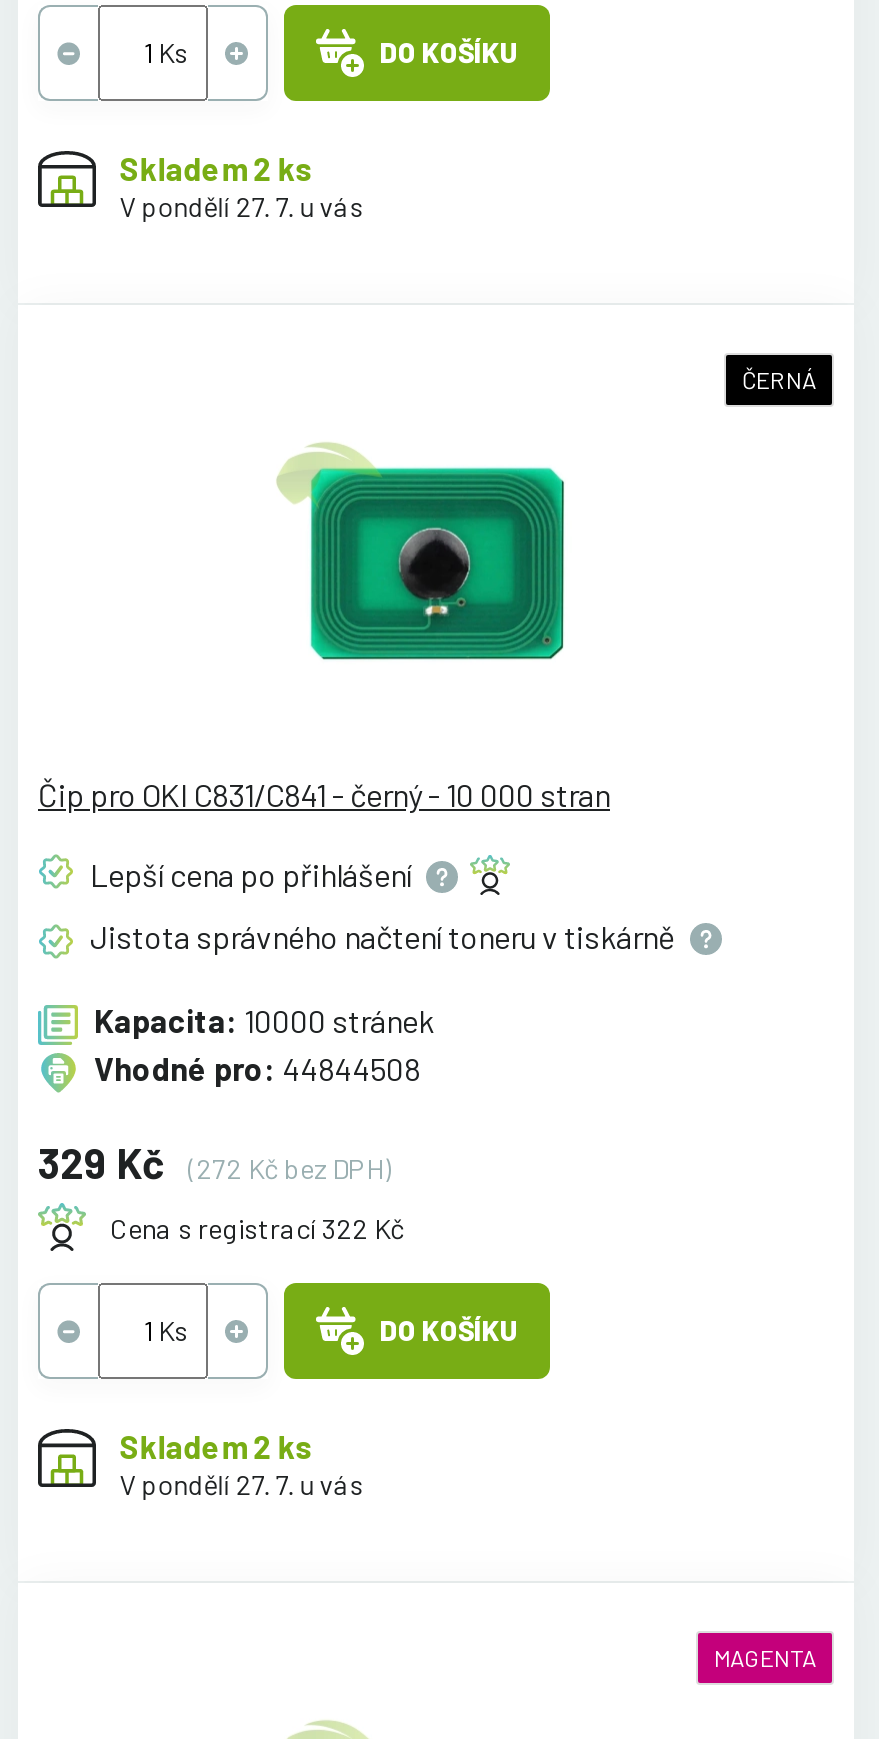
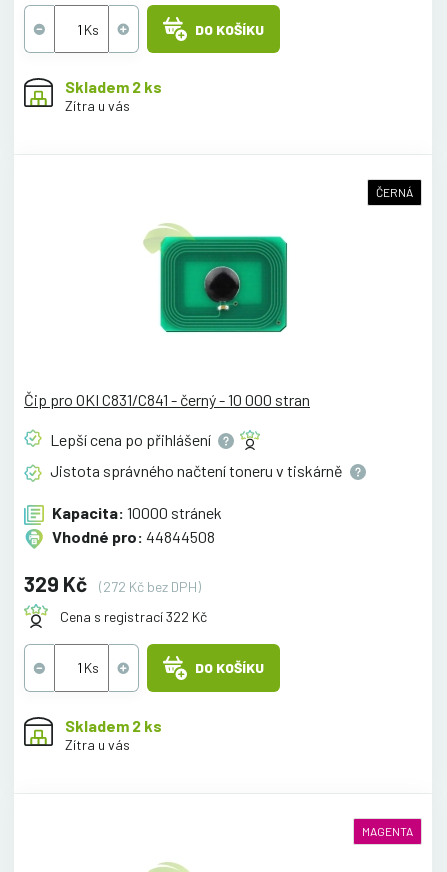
[120,188,364,222] V pondělí 27. 7. u vás -> [65,97,130,114] Zítra u vás
[120,1467,364,1501] V pondělí 27. 7. u vás -> [65,736,130,753] Zítra u vás

